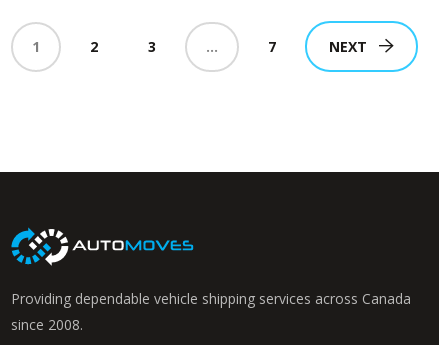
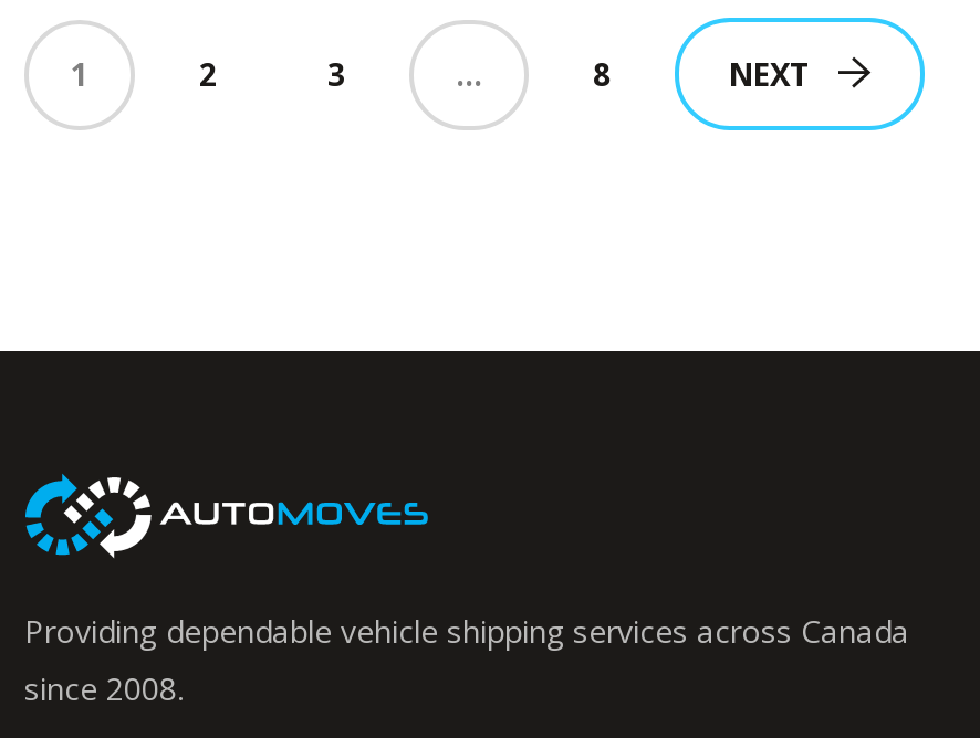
[268,36,276,55] 7 -> [593,52,611,94] 8

